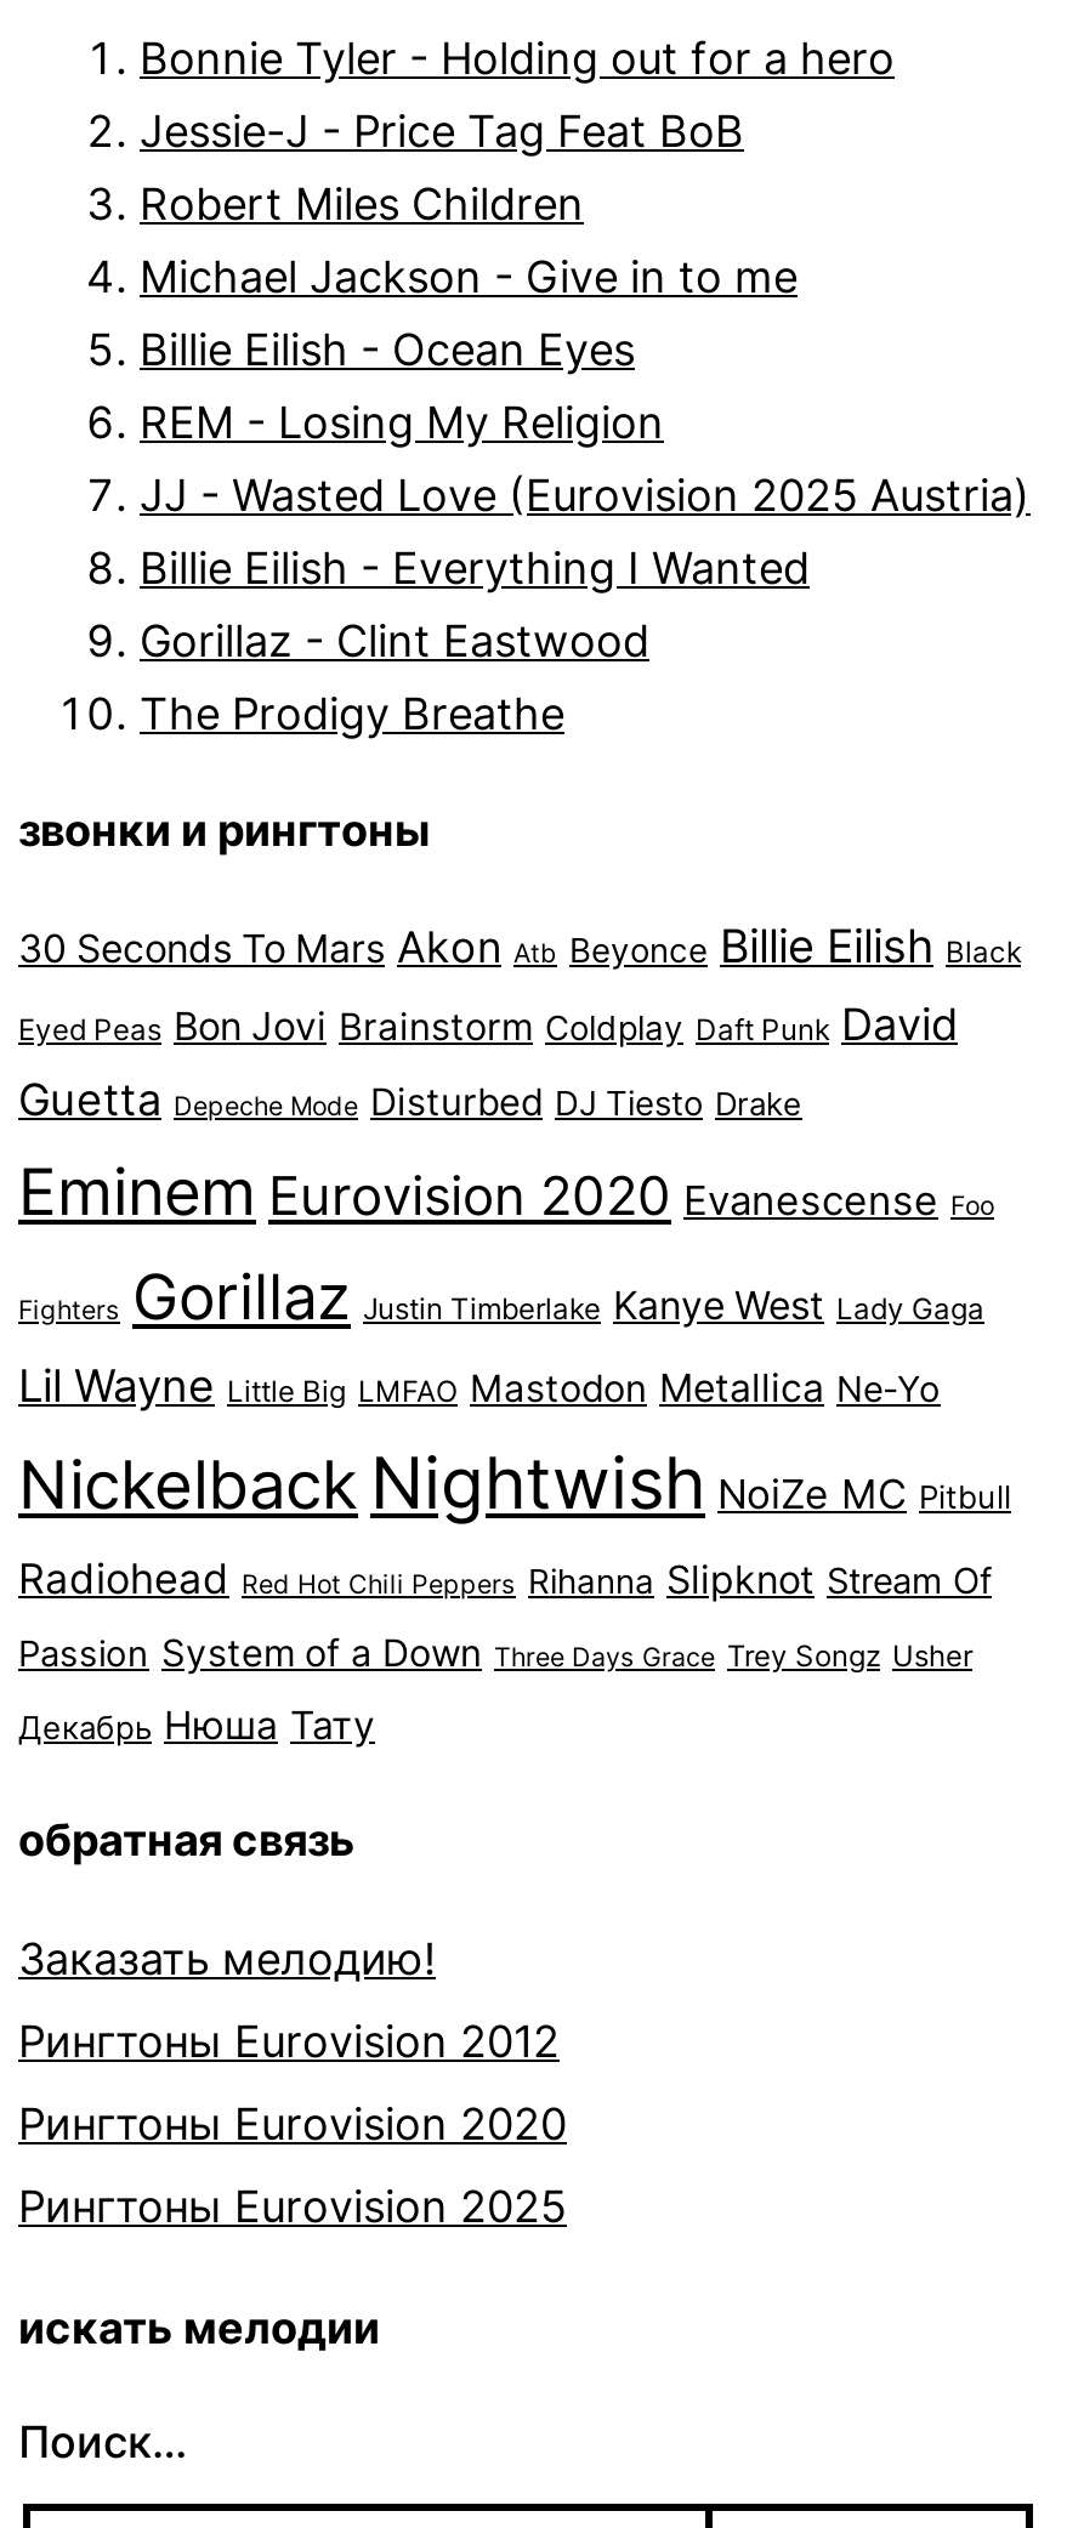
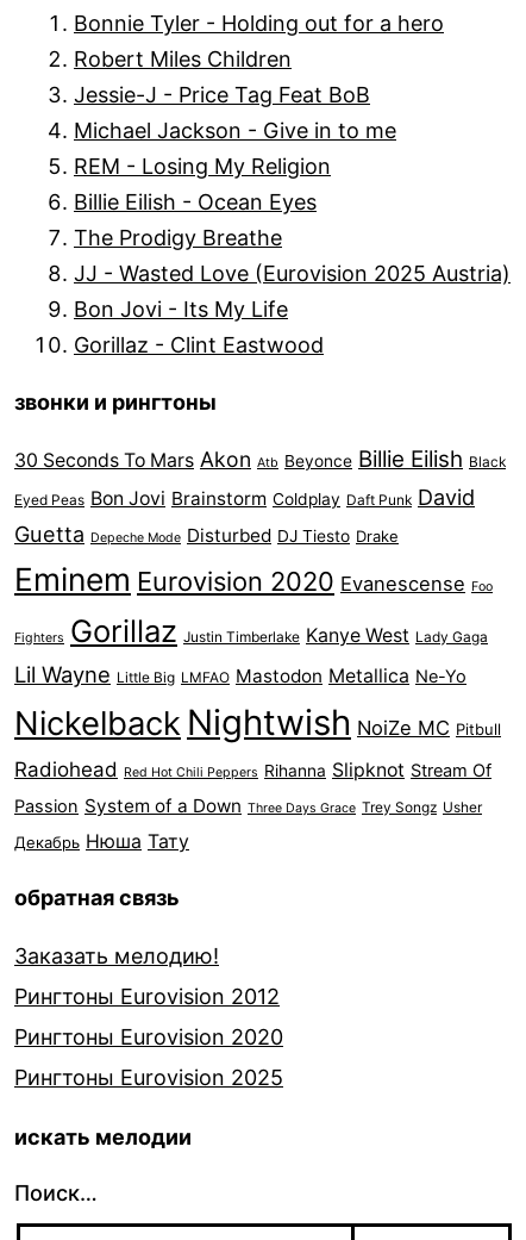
moved [140,106,744,157] -> [74,83,370,108]: Jessie-J - Price Tag Feat BoB
moved [140,179,584,230] -> [74,47,292,72]: Robert Miles Children
moved [140,325,635,376] -> [74,190,317,215]: Billie Eilish - Ocean Eyes
moved [140,398,664,449] -> [74,154,331,179]: REM - Losing My Religion
moved [140,470,1031,521] -> [74,261,511,286]: JJ - Wasted Love (Eurovision 2025 Austria)
[140,543,810,594] Billie Eilish - Everything I Wanted -> none
moved [140,616,649,667] -> [74,333,324,358]: Gorillaz - Clint Eastwood
moved [140,689,564,740] -> [74,225,282,251]: The Prodigy Breathe
none -> [74,297,288,322] Bon Jovi - Its My Life

